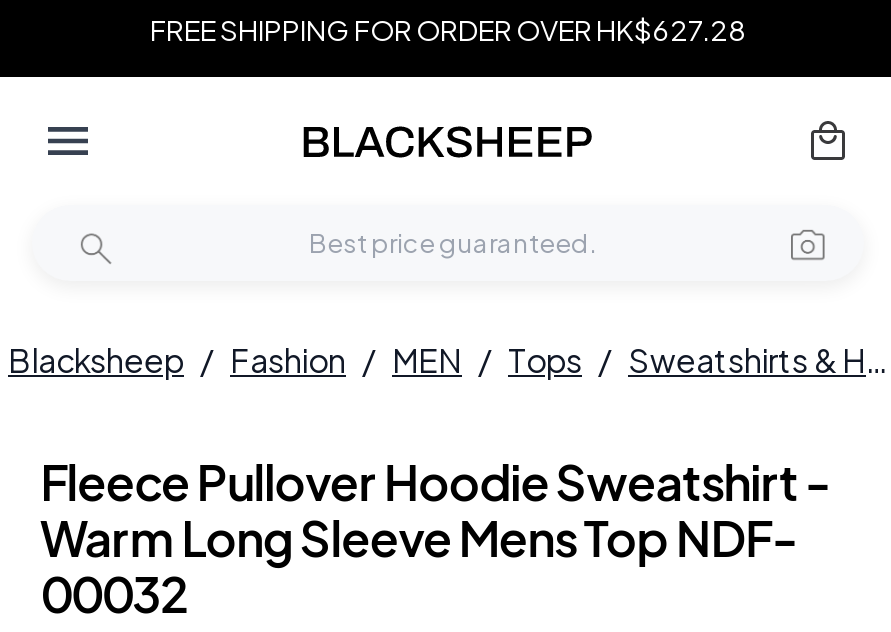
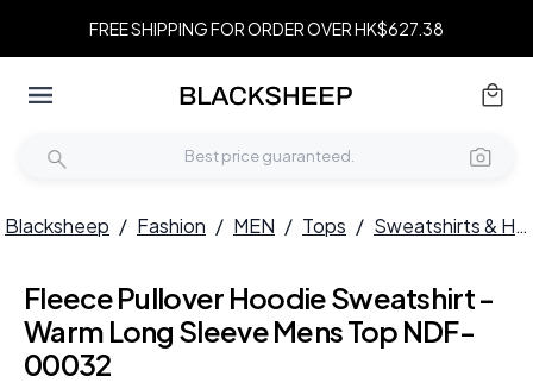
[150,10,746,46] FREE SHIPPING FOR ORDER OVER HK$627.28 -> [89,17,444,39] FREE SHIPPING FOR ORDER OVER HK$627.38

